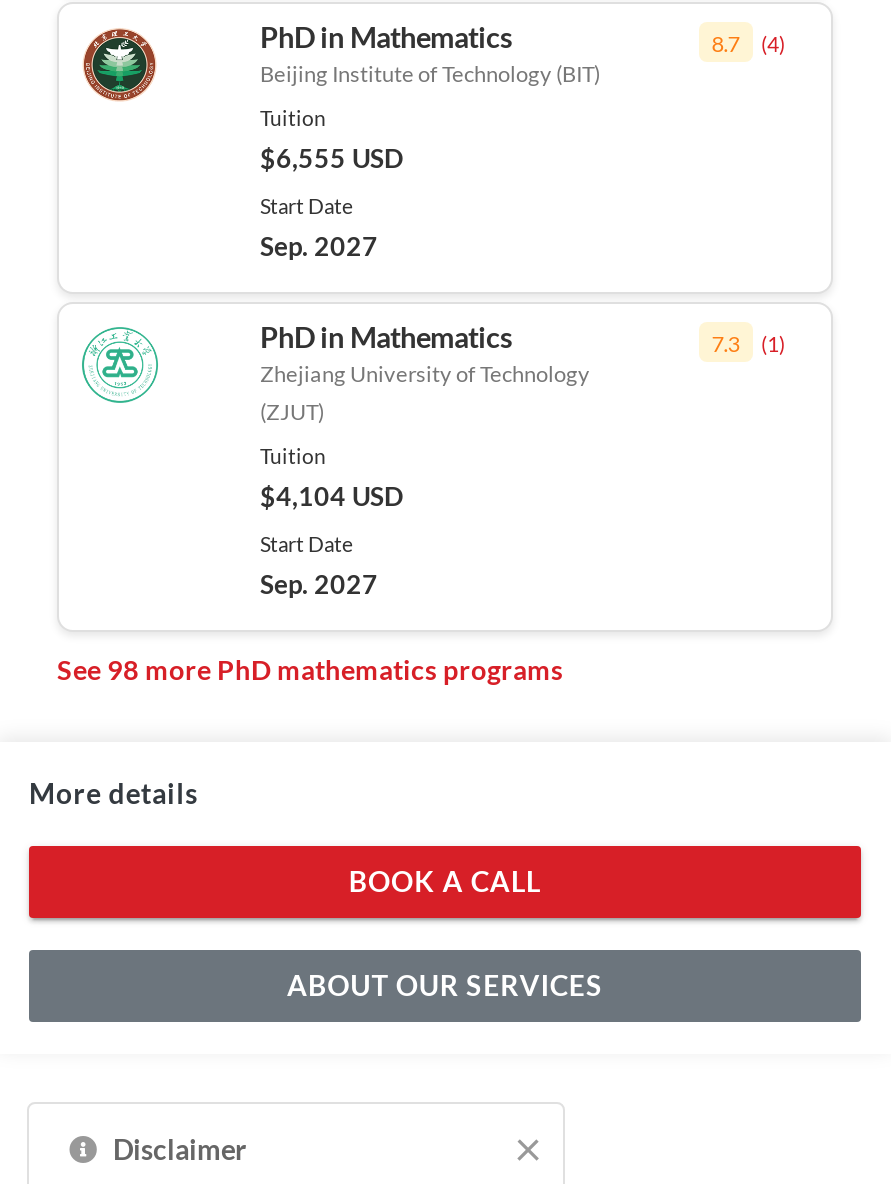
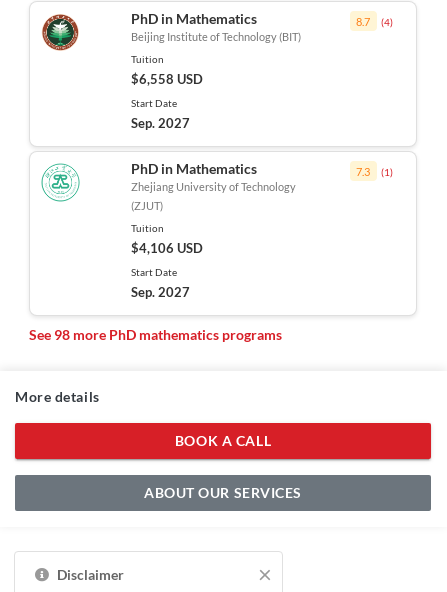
[260,142,404,174] $6,555 USD -> [130,71,202,87] $6,558 USD
[260,480,404,512] $4,104 USD -> [130,240,202,256] $4,106 USD

